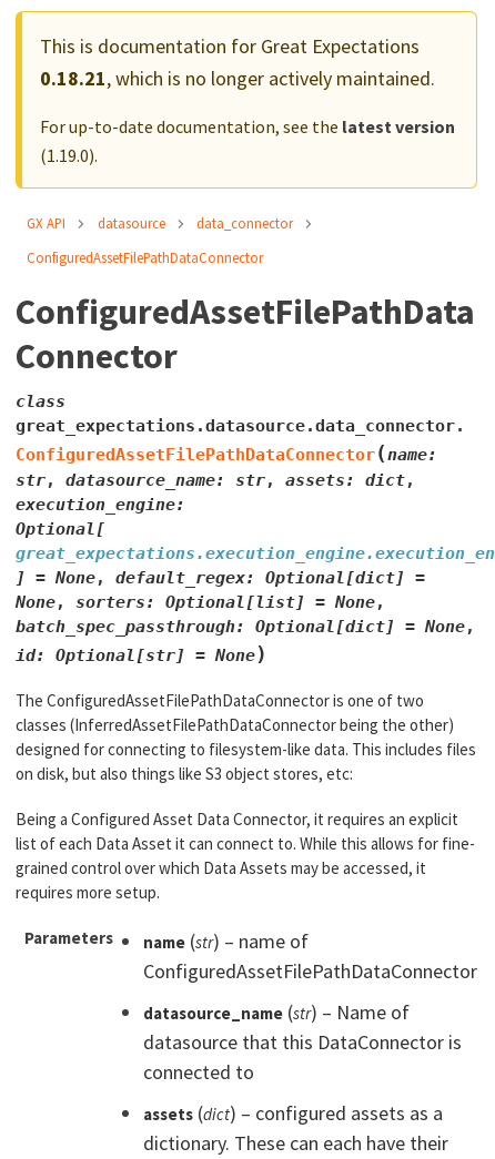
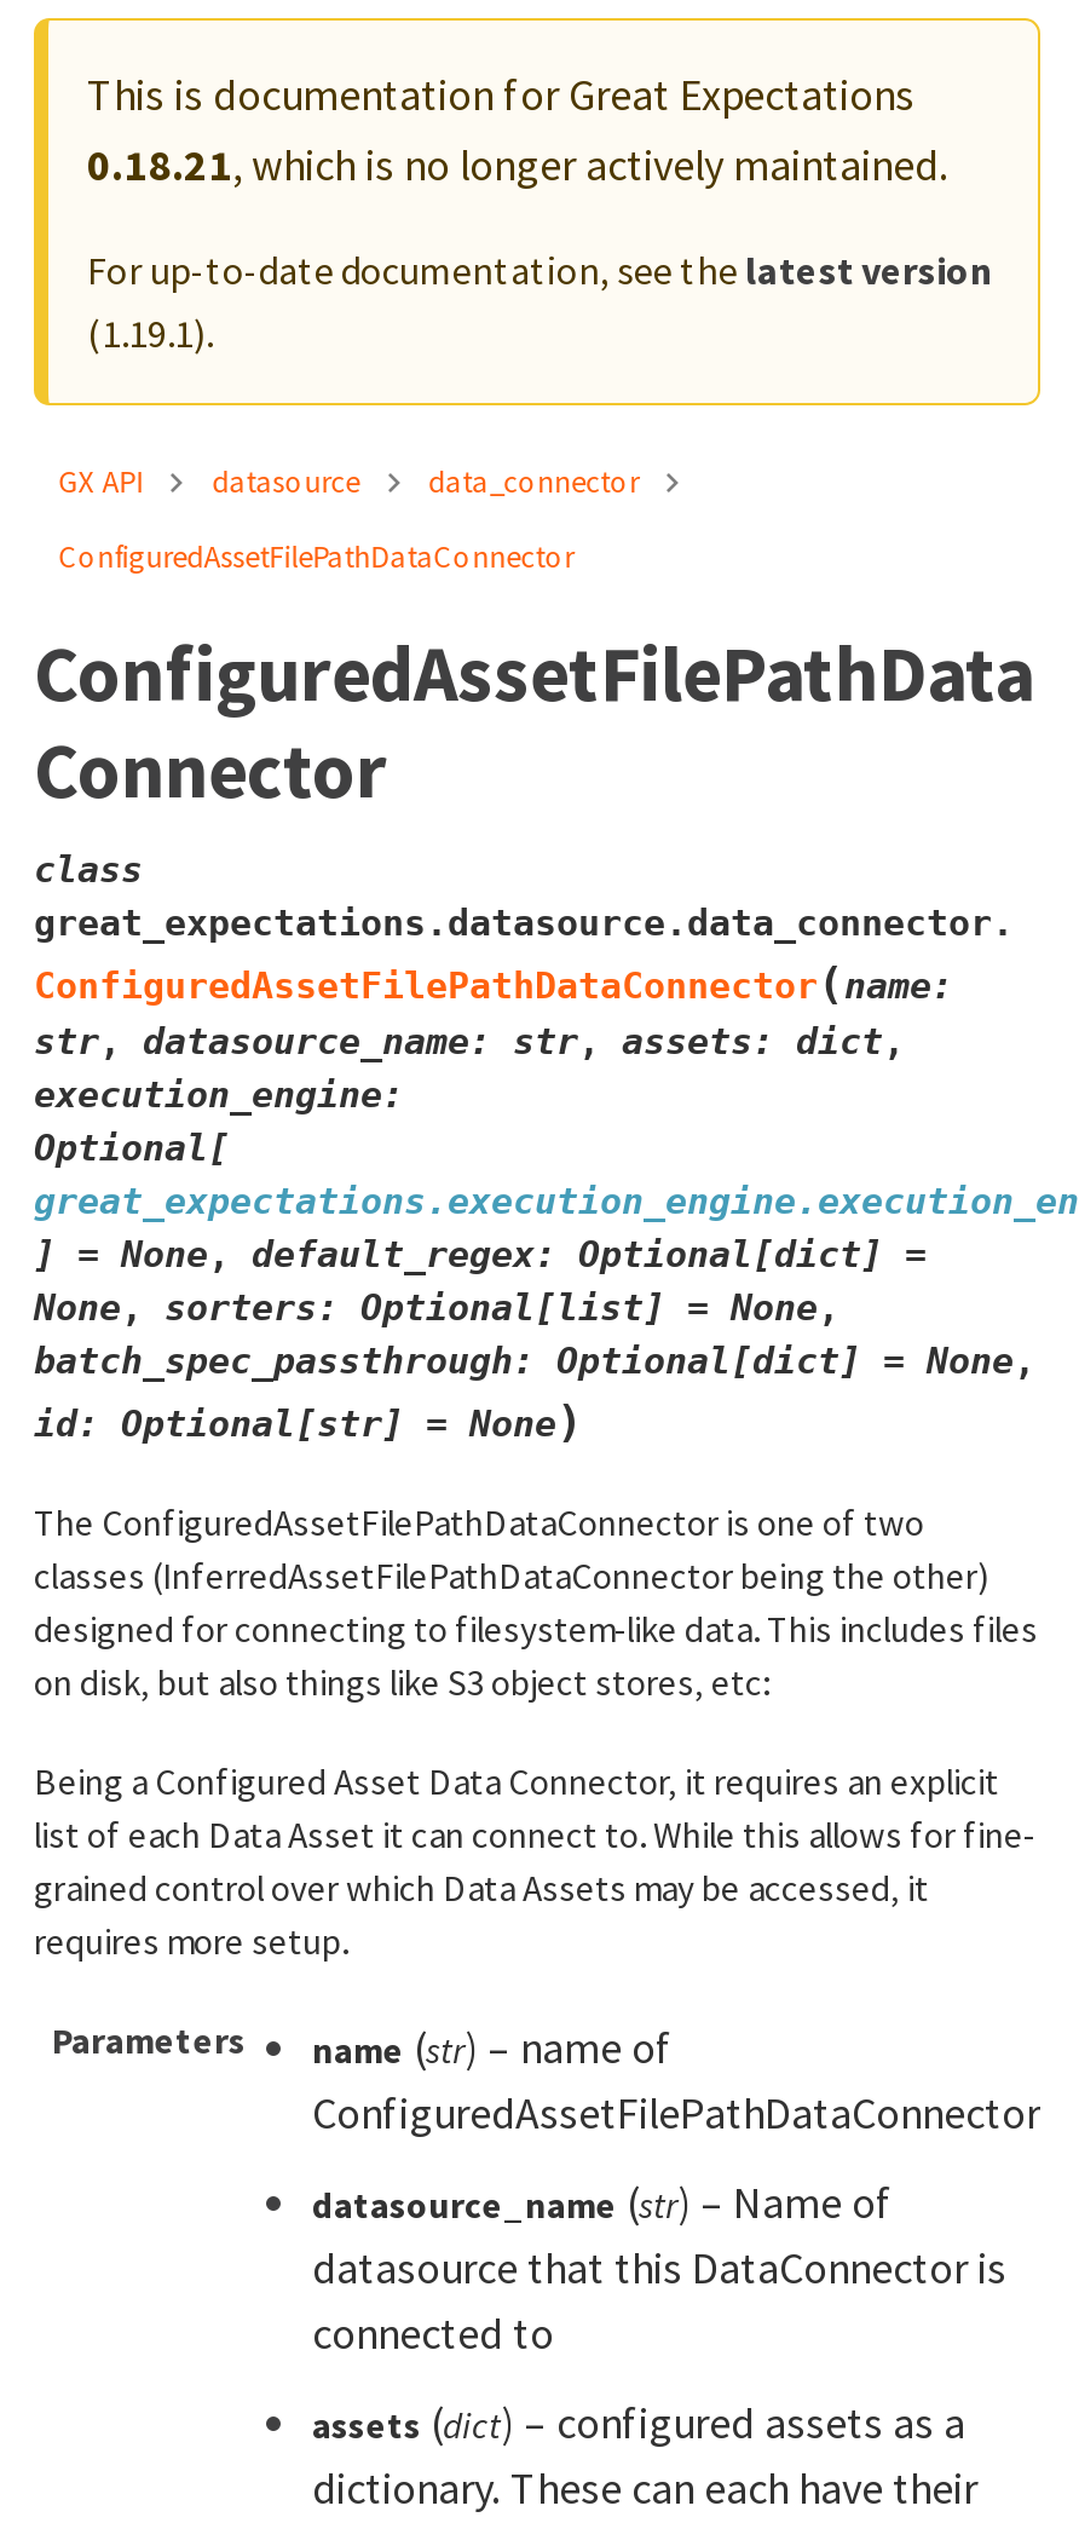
[40,144,98,166] (1.19.0). -> [87,309,213,357] (1.19.1).

